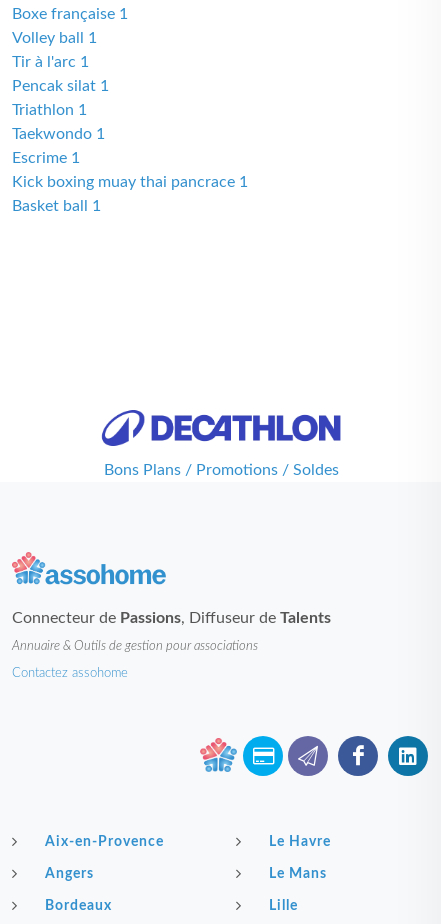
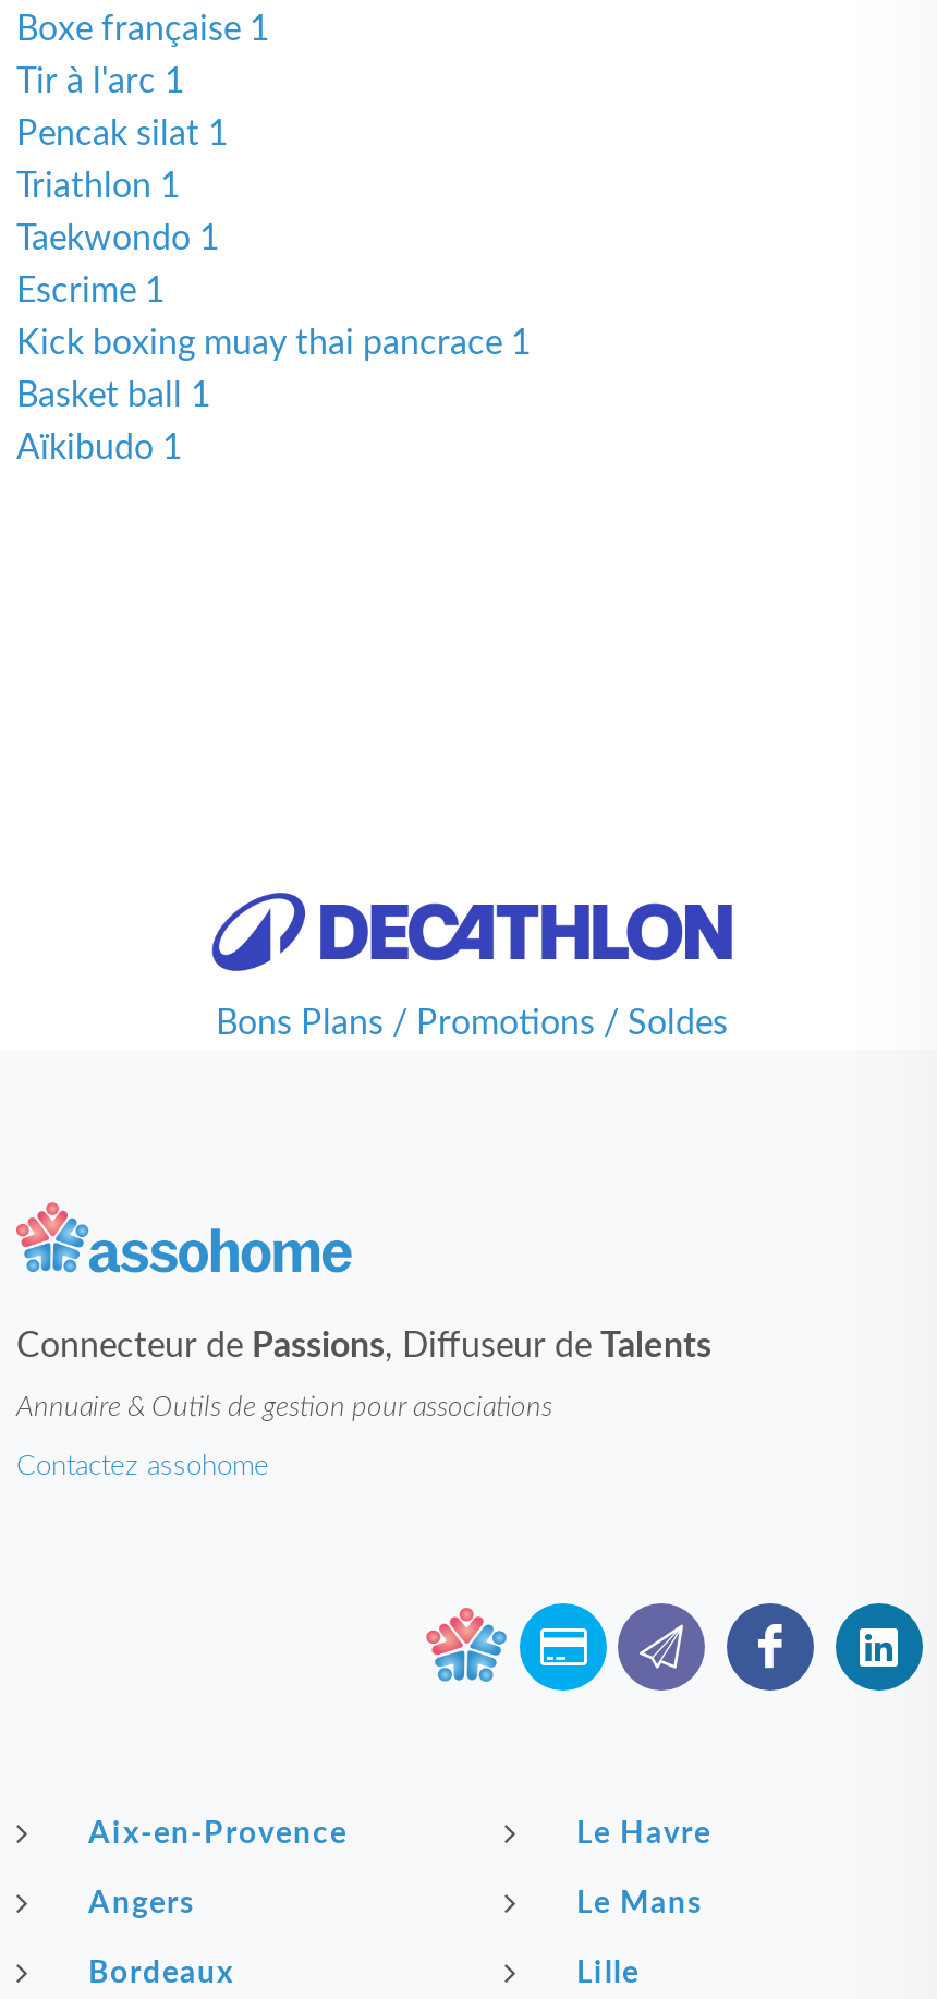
[12,30,97,46] Volley ball 1 -> none
moved [12,54,248,214] -> [16,64,531,413]: Tir à l'arc 1 | Pencak silat 1 | Triathlon 1 | Taekwondo 1 | Escrime 1 | Kick boxing muay thai pancrace 1 | Basket ball 1
none -> [16,431,182,465] Aïkibudo 1

